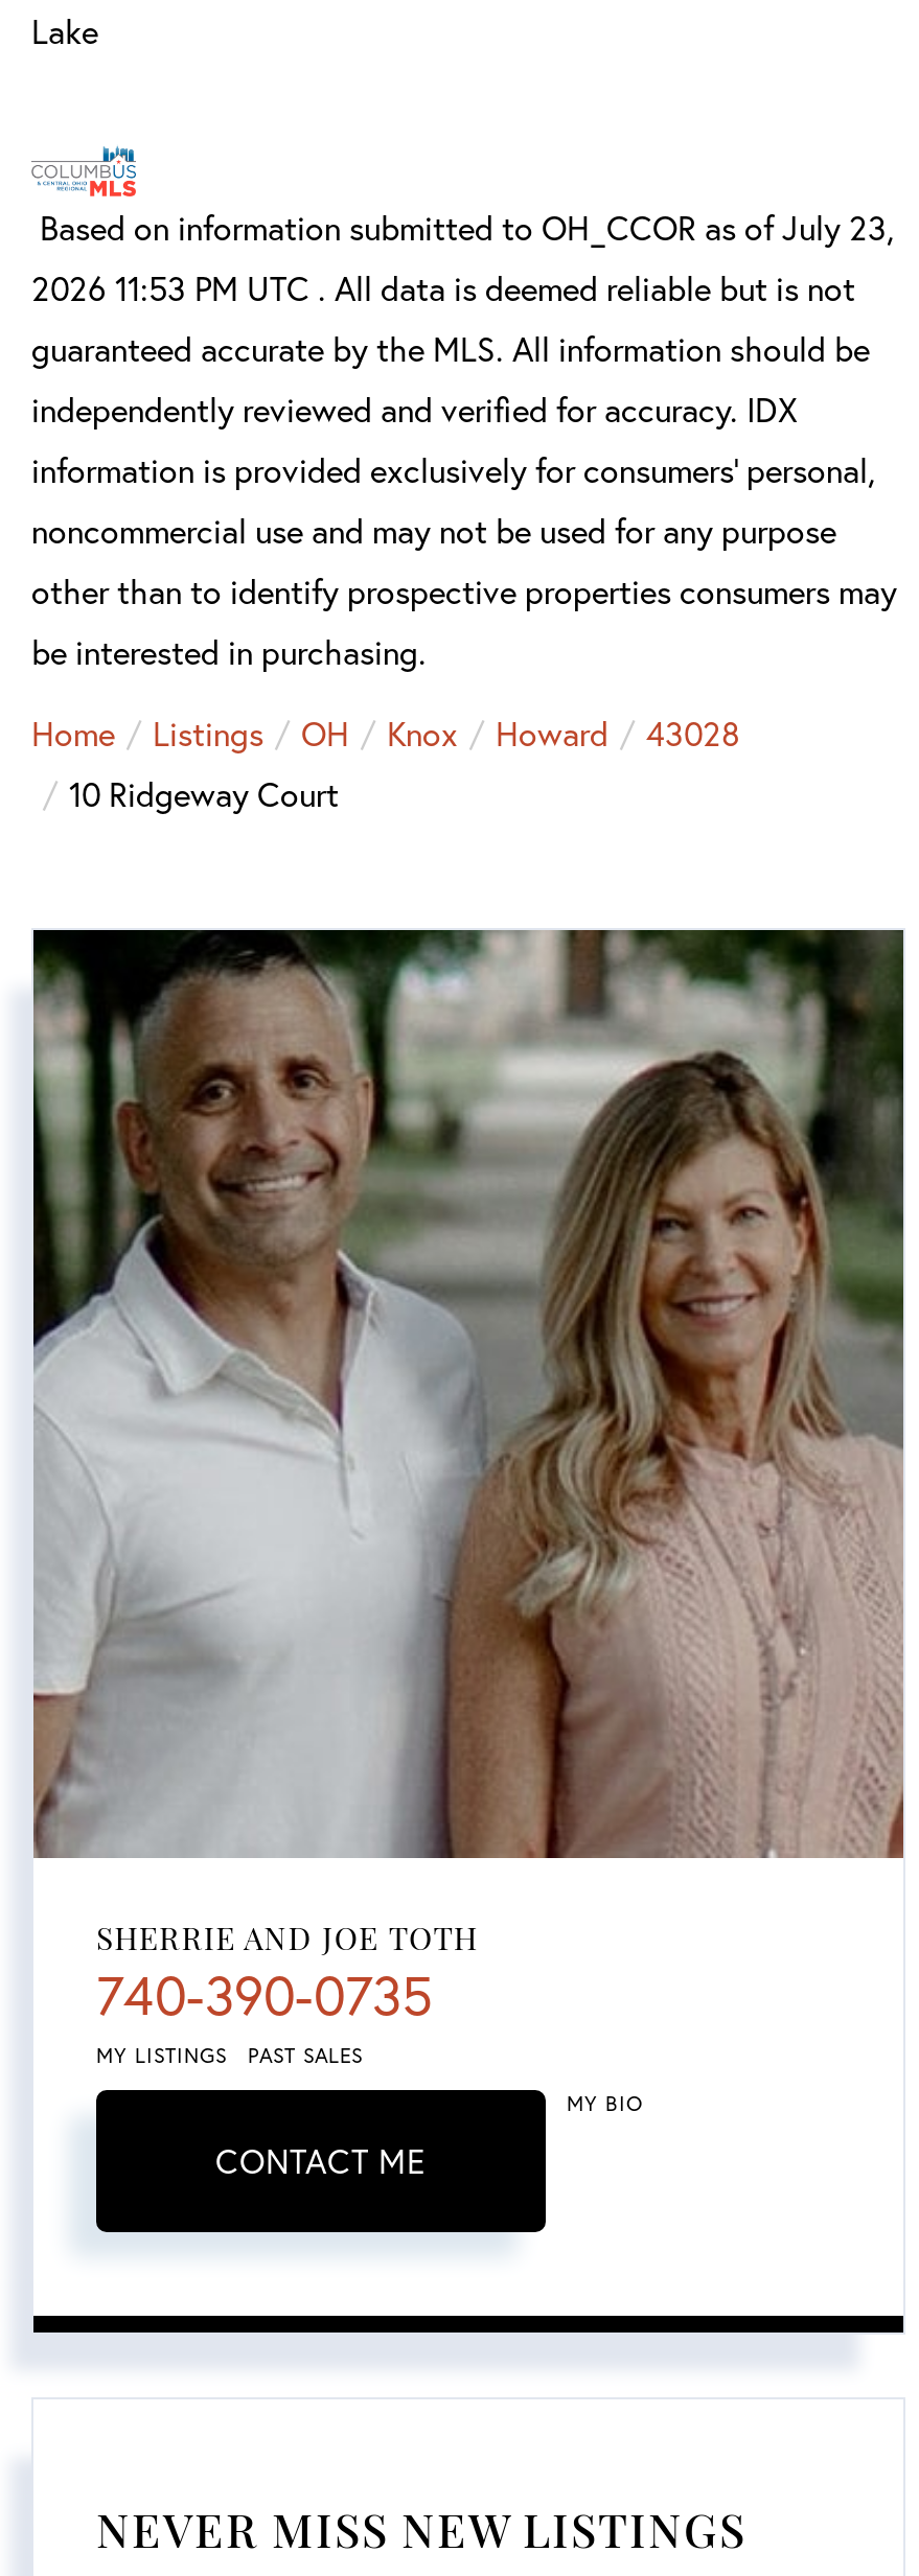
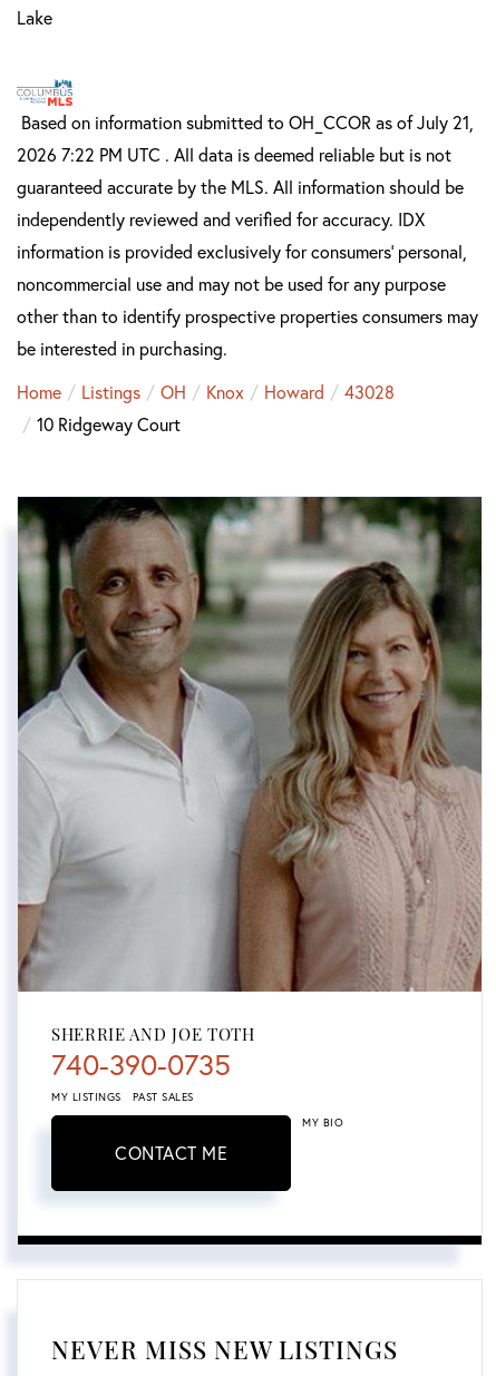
[31,205,895,249] Based on information submitted to OH_CCOR as of July 23, -> [17,111,474,134] Based on information submitted to OH_CCOR as of July 21,
[31,266,855,310] 2026 11:53 PM UTC . All data is deemed reliable but is not -> [17,143,451,166] 2026 7:22 PM UTC . All data is deemed reliable but is not

